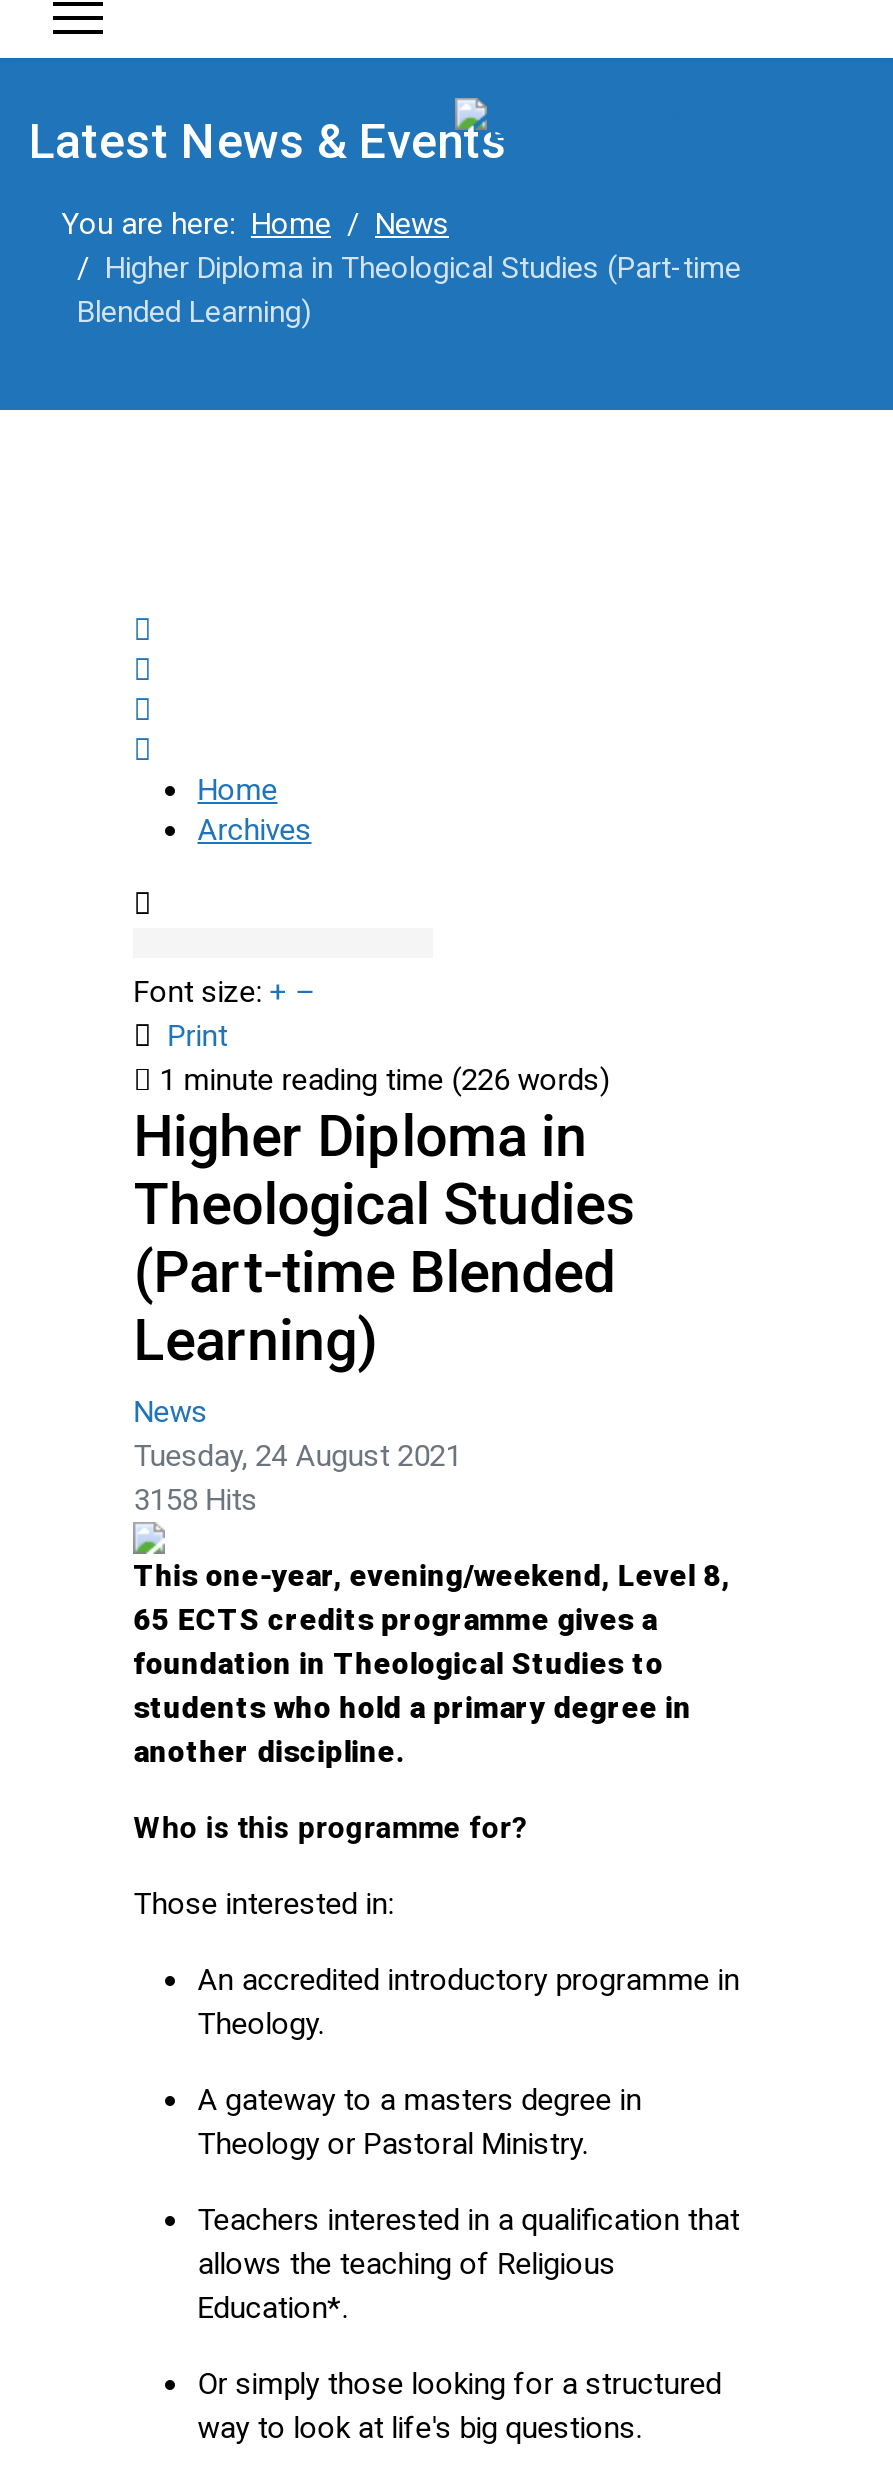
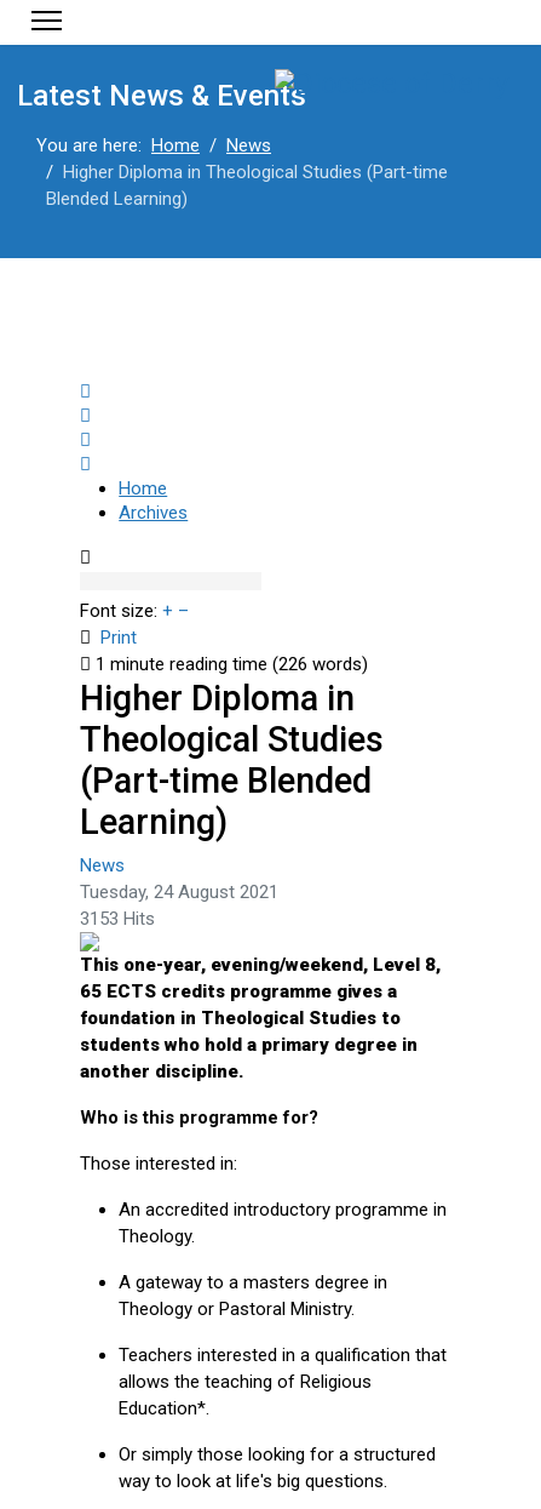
[133,1482,257,1518] 3158 Hits -> [80,908,155,930] 3153 Hits

